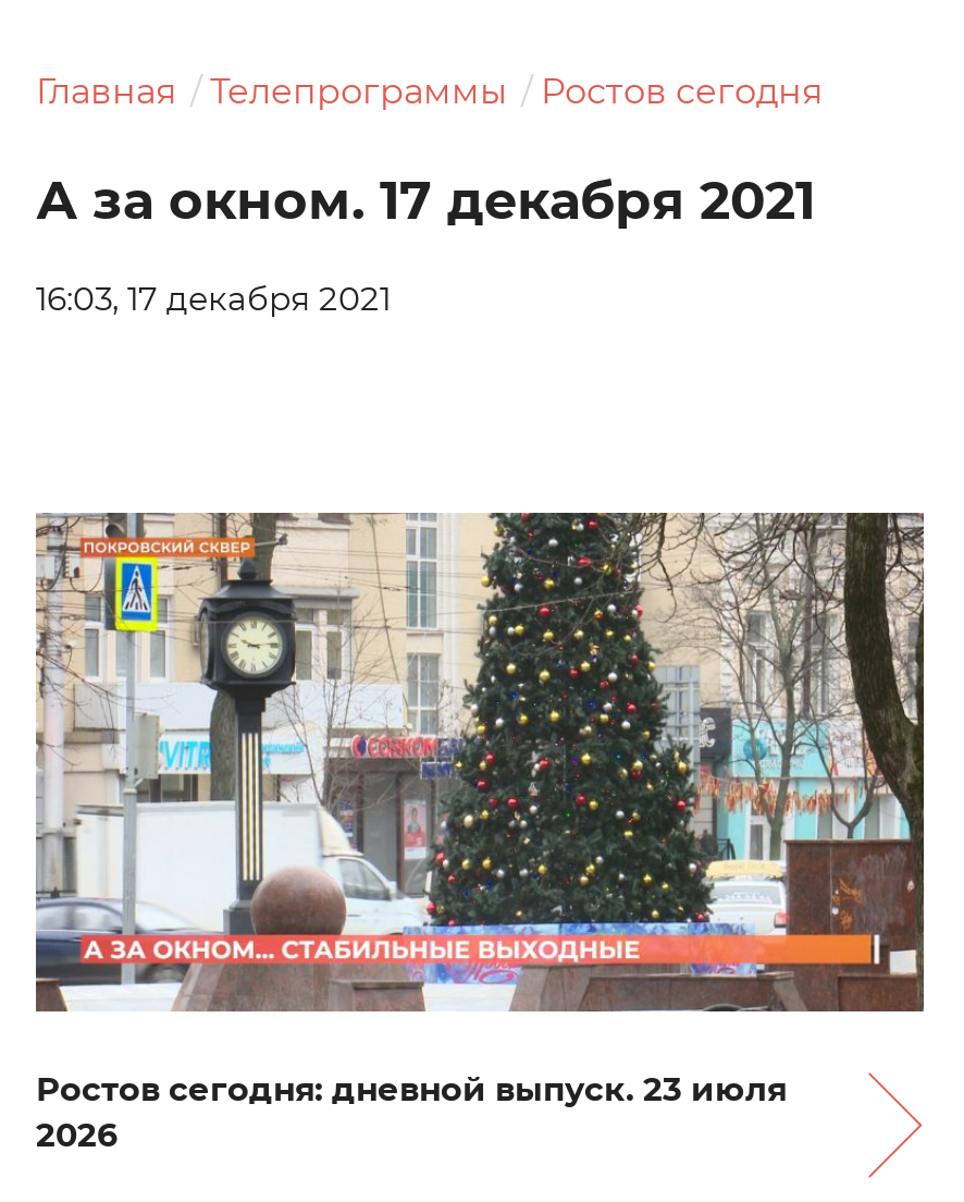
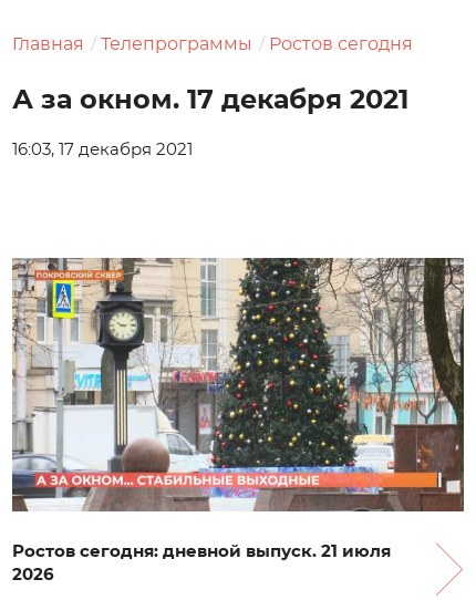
[36,1076,787,1108] Ростов сегодня: дневной выпуск. 23 июля -> [12,544,391,560] Ростов сегодня: дневной выпуск. 21 июля

